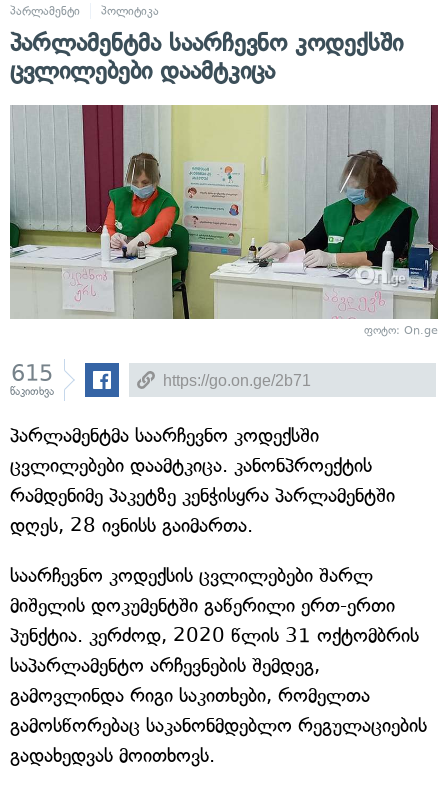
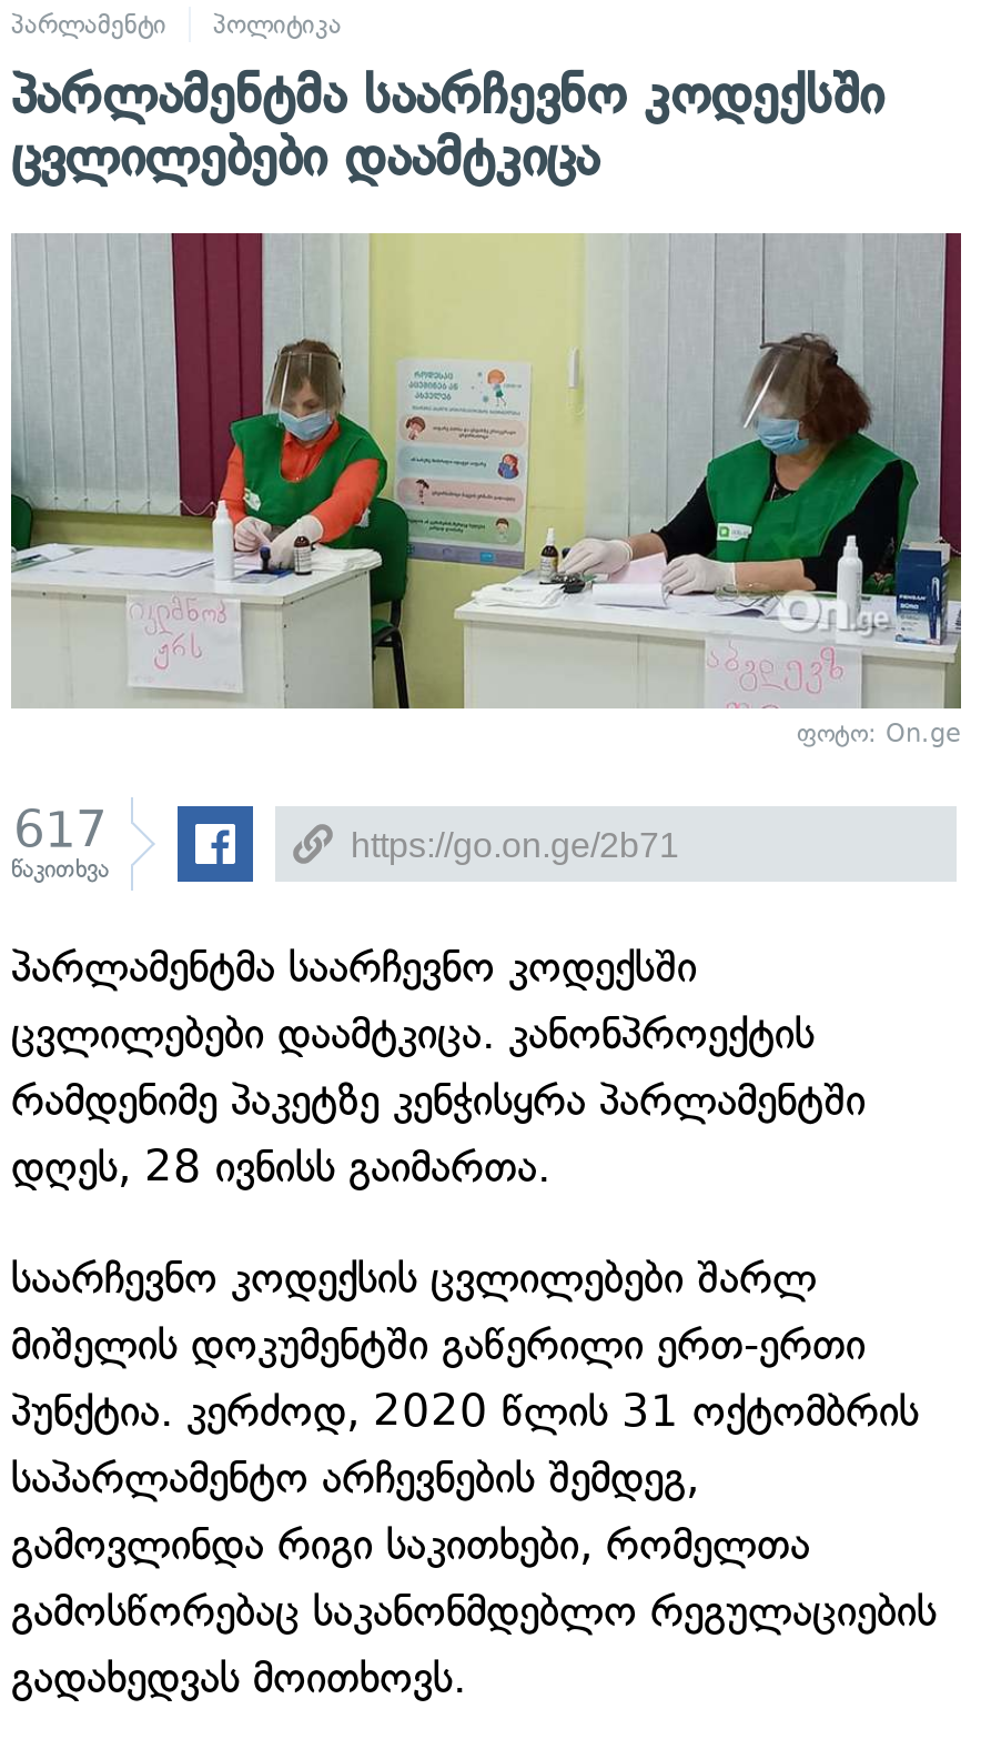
[11,360,53,387] 615 -> [13,800,107,860] 617

